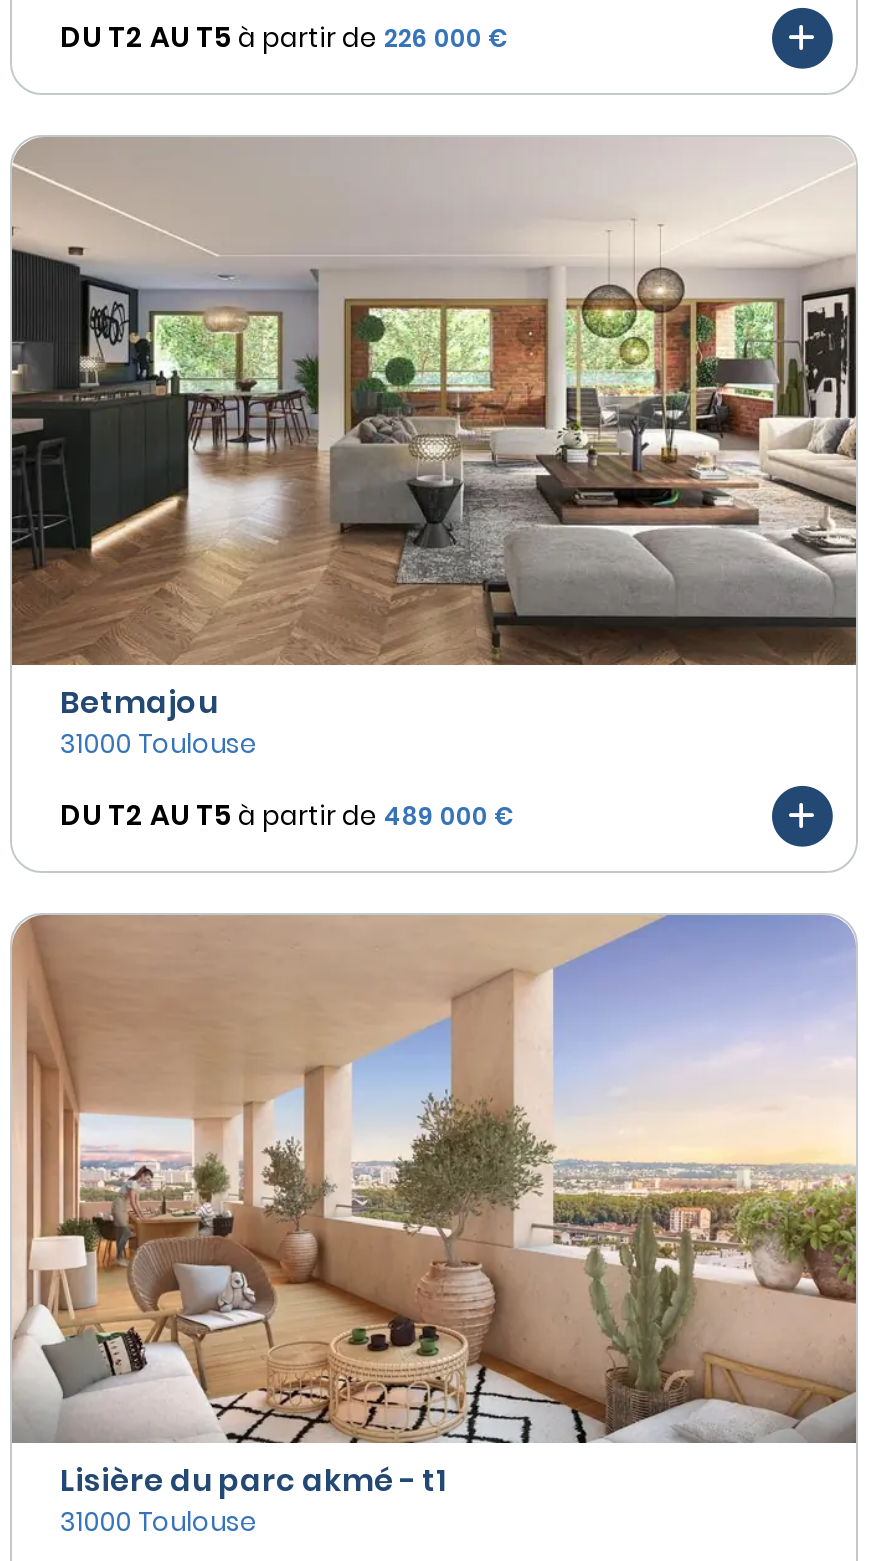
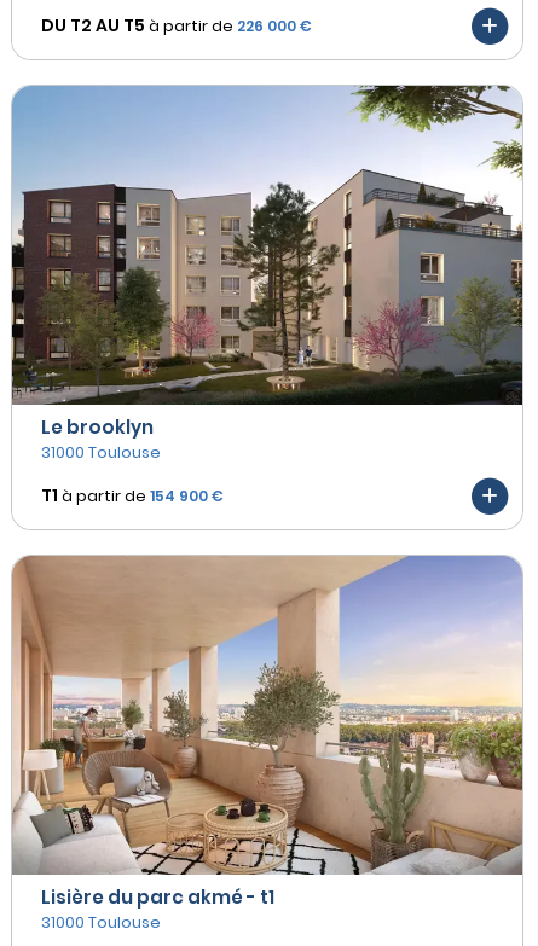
[10,137,858,723] [image] | Betmajou -> [11,85,523,440] [image] | Le brooklyn
[60,796,514,836] DU T2 AU T5 à partir de 489 000 € -> [41,484,224,508] T1 à partir de 154 900 €

